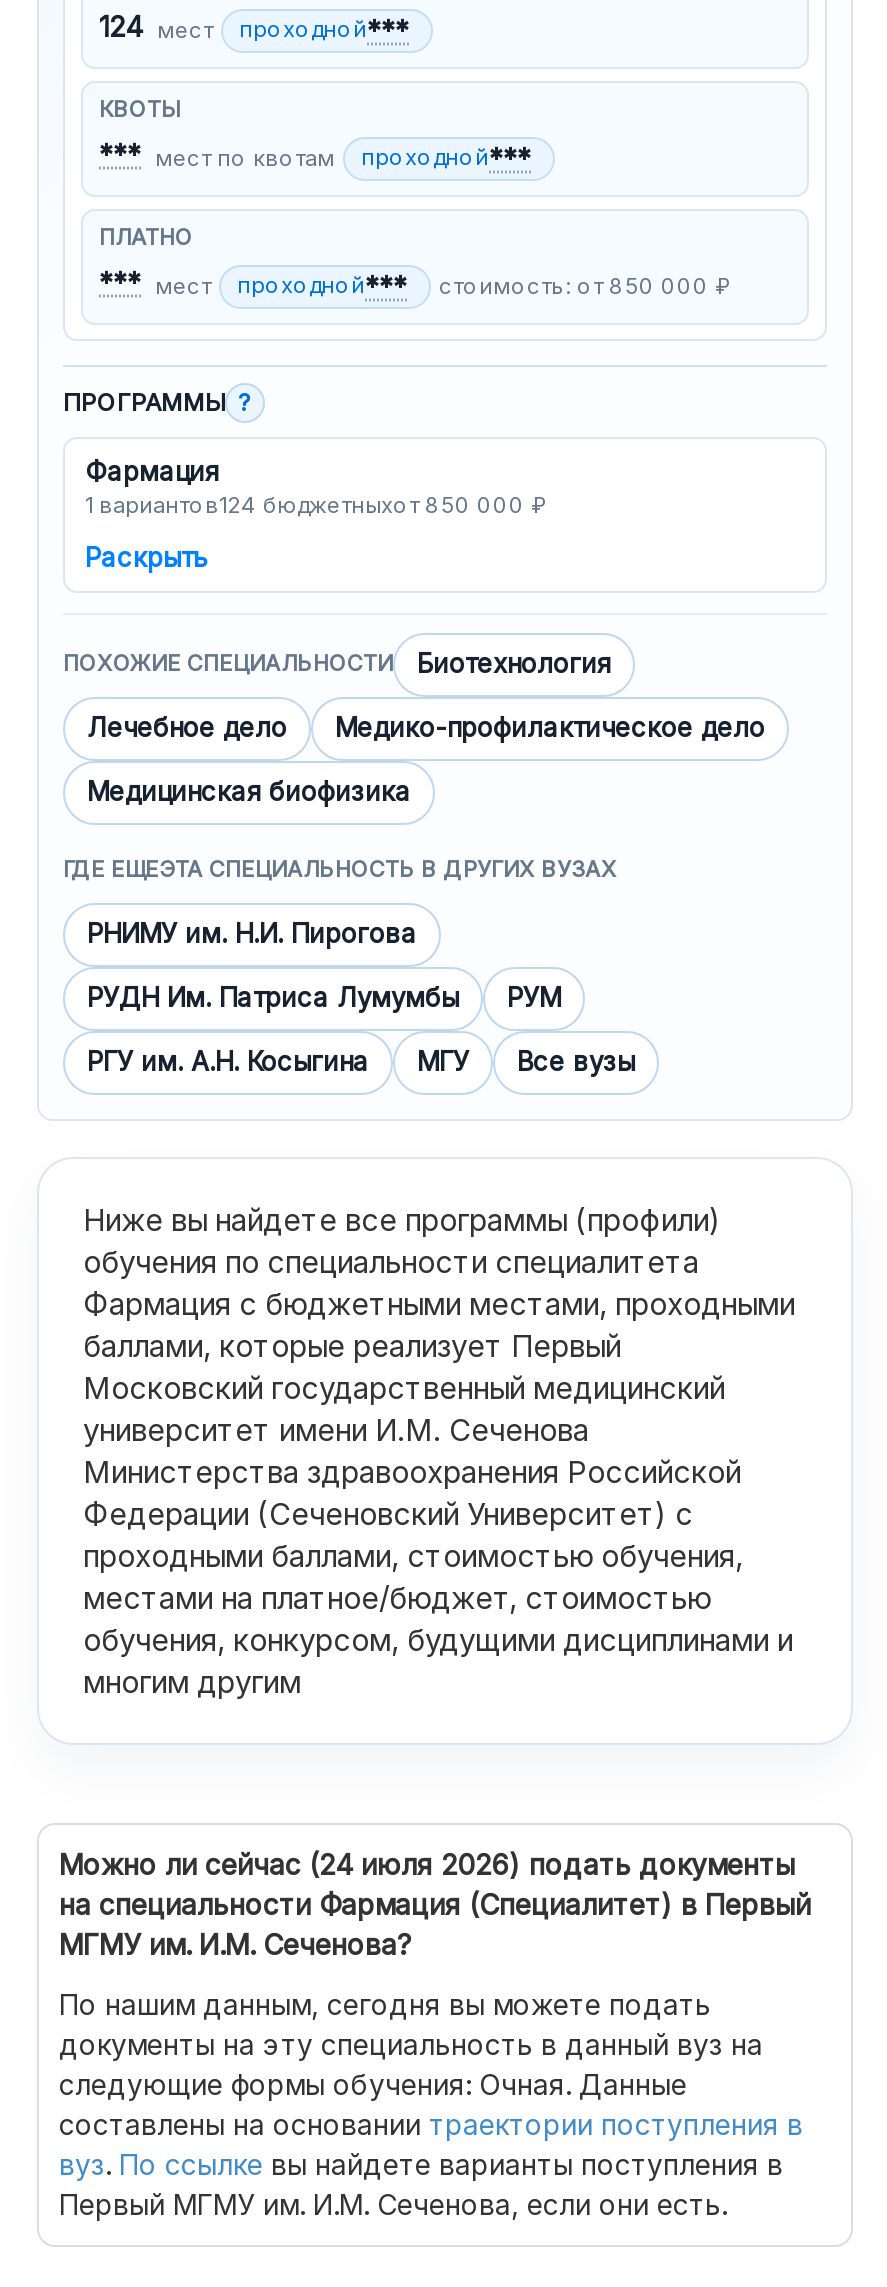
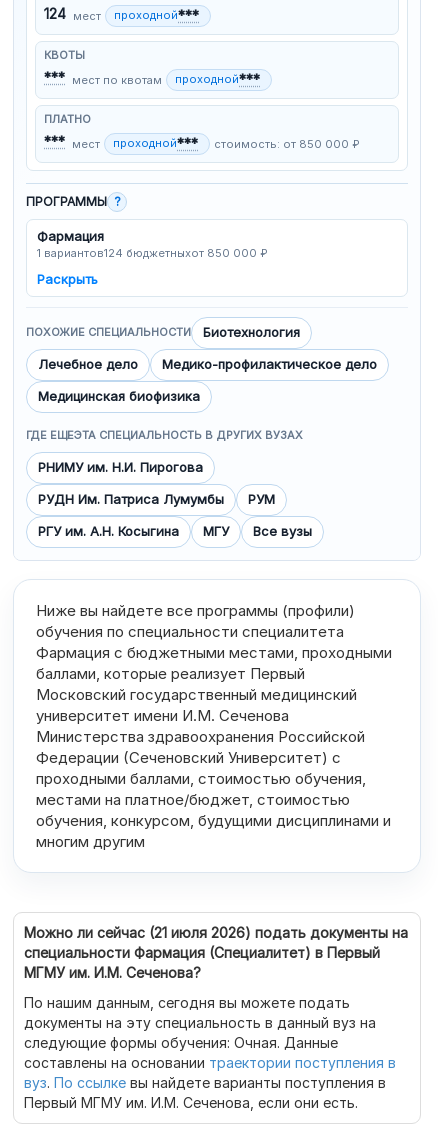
[59,1846,811,1920] Можно ли сейчас (24 июля 2026) подать документы | на специальности Фармация (Специалитет) в Первый -> [24,924,408,961] Можно ли сейчас (21 июля 2026) подать документы на | специальности Фармация (Специалитет) в Первый

